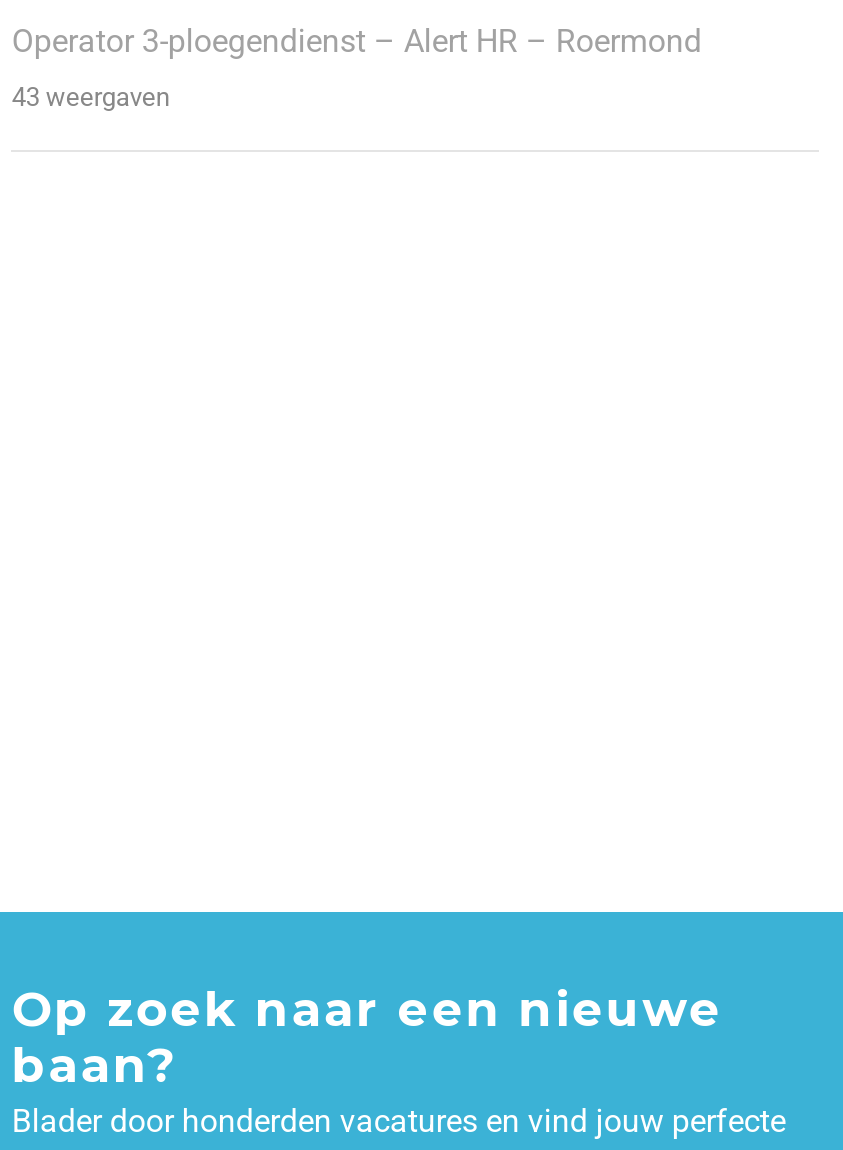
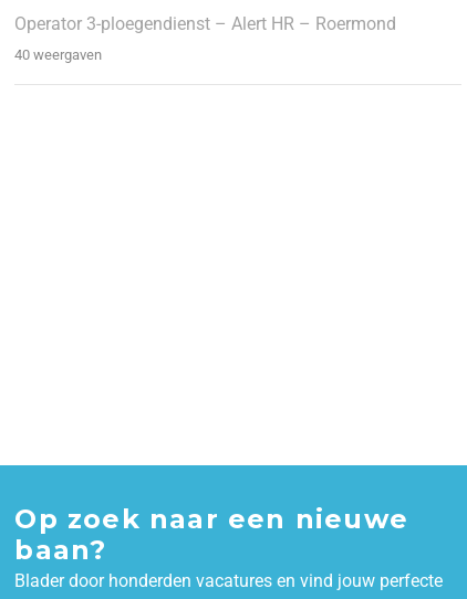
[12,82,170,112] 43 weergaven -> [15,46,102,63] 40 weergaven

